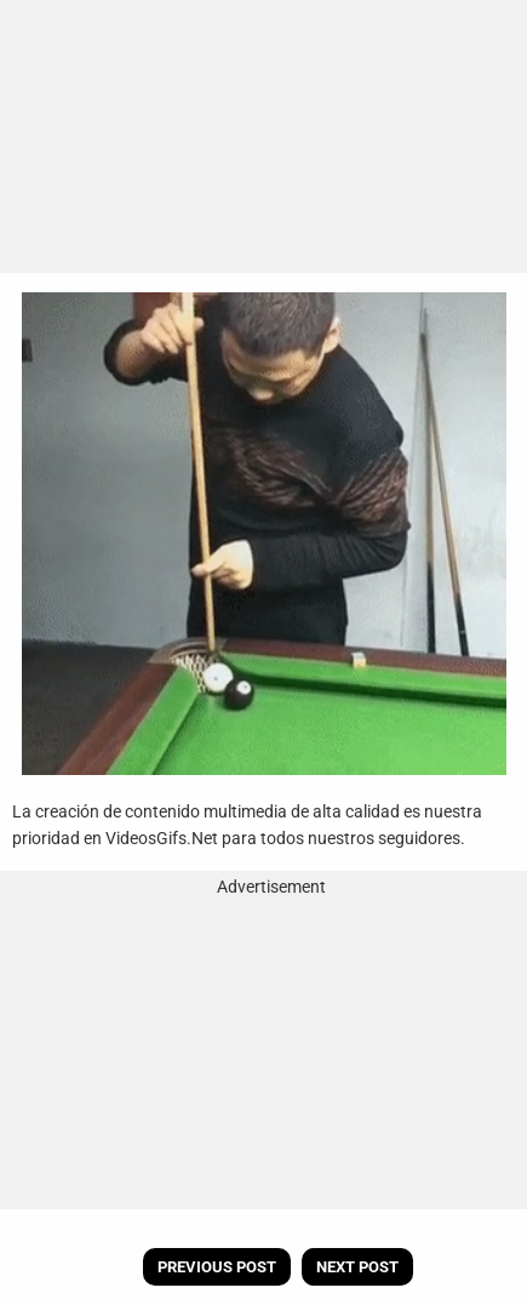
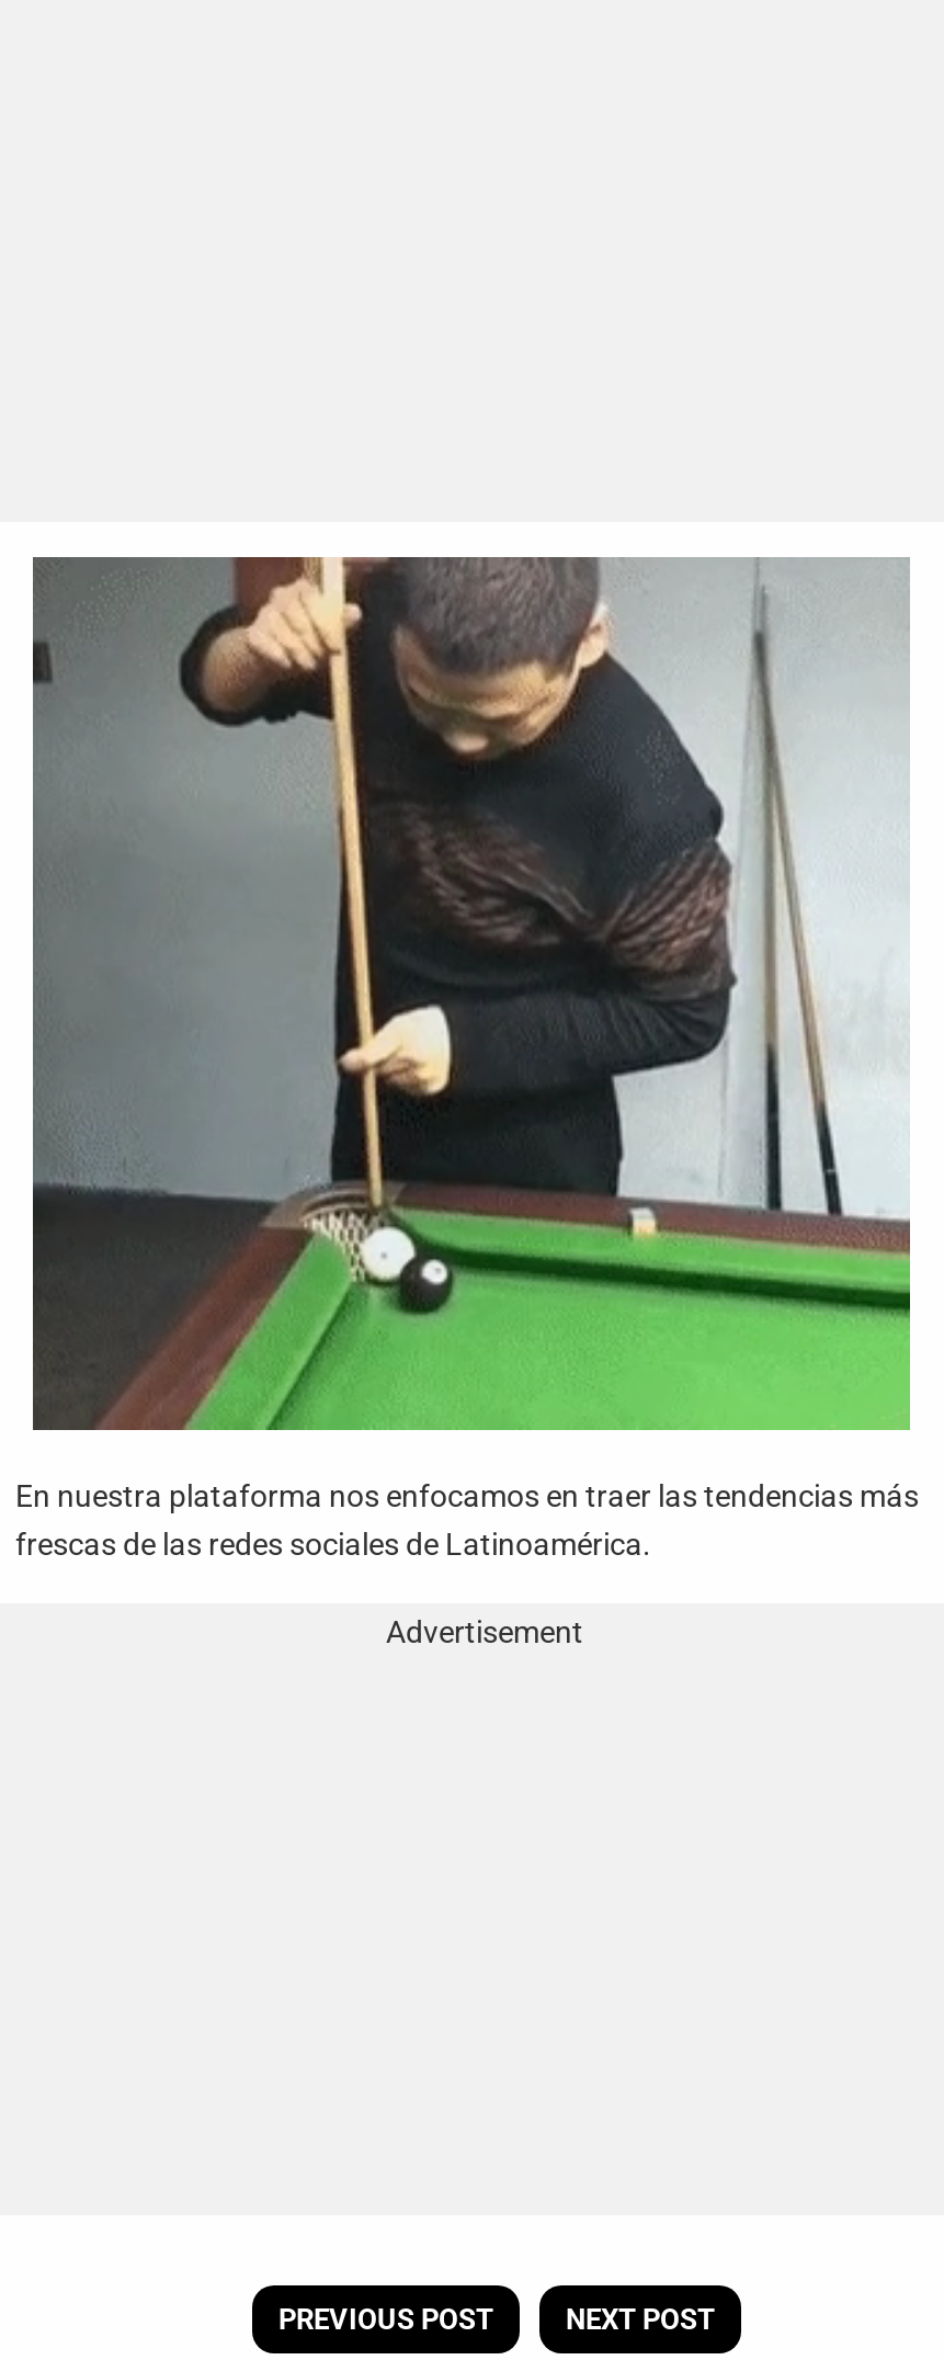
[12,801,482,847] La creación de contenido multimedia de alta calidad es nuestra | prioridad en VideosGifs.Net para todos nuestros seguidores. -> [15,1477,919,1561] En nuestra plataforma nos enfocamos en traer las tendencias más | frescas de las redes sociales de Latinoamérica.

